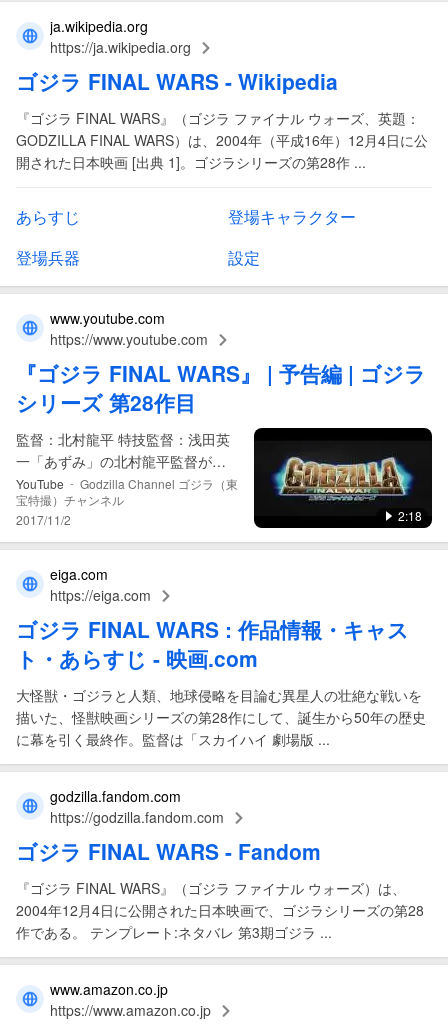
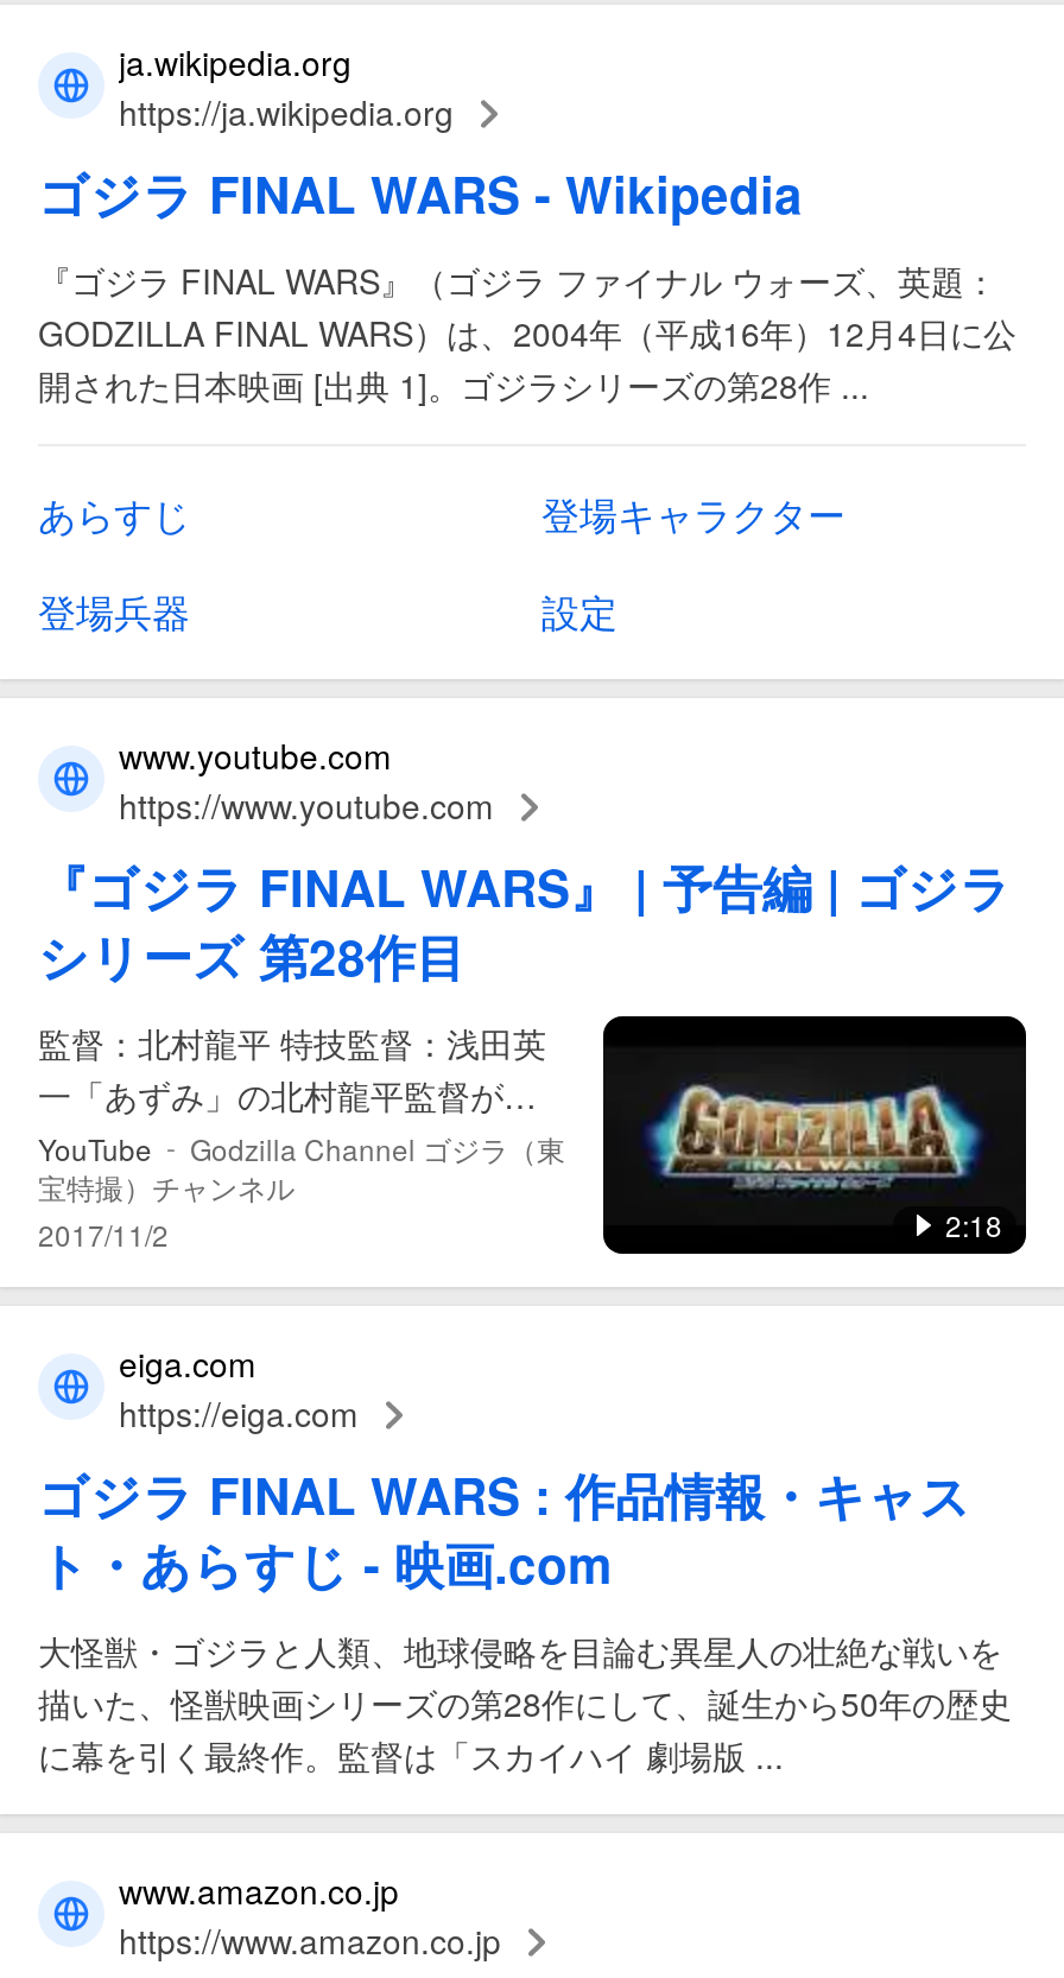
[16,786,424,942] godzilla.fandom.com | https://godzilla.fandom.com | ゴジラ FINAL WARS - Fandom | 『ゴジラ FINAL WARS』（ゴジラ ファイナル ウォーズ）は、 | 2004年12月4日に公開された日本映画で、ゴジラシリーズの第28 | 作である。 テンプレート:ネタバレ 第3期ゴジラ ... -> none

